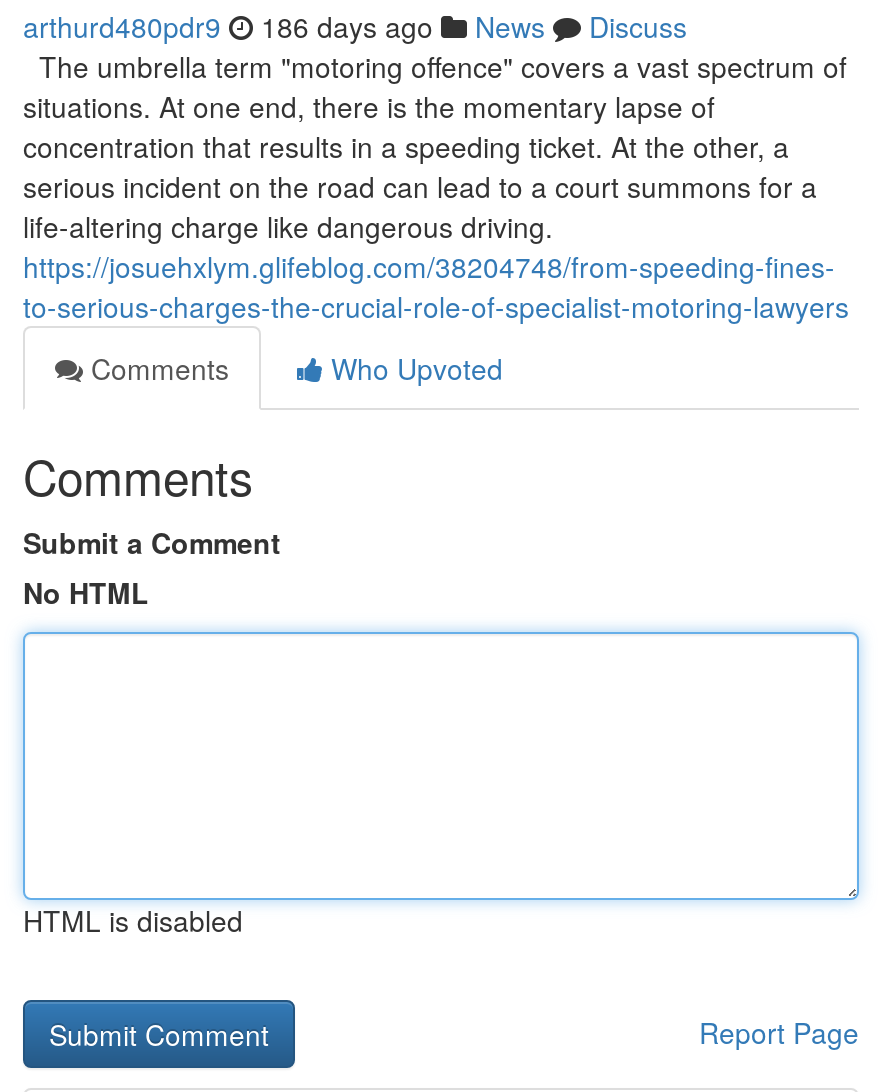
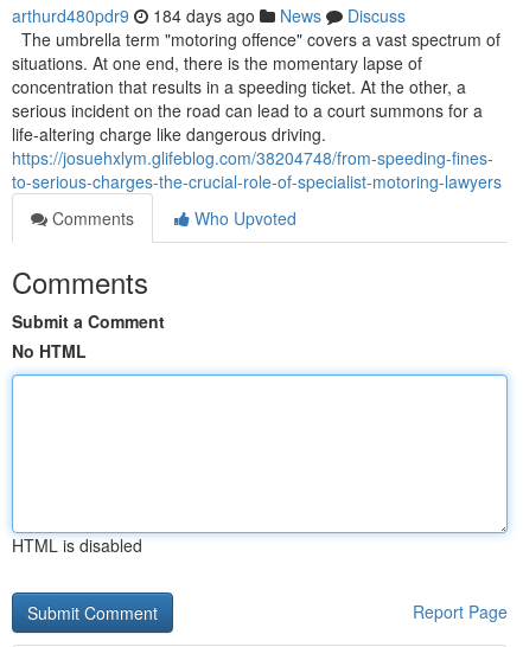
[23,6,687,46] arthurd480pdr9 186 days ago News Discuss -> [12,4,406,27] arthurd480pdr9 184 days ago News Discuss

